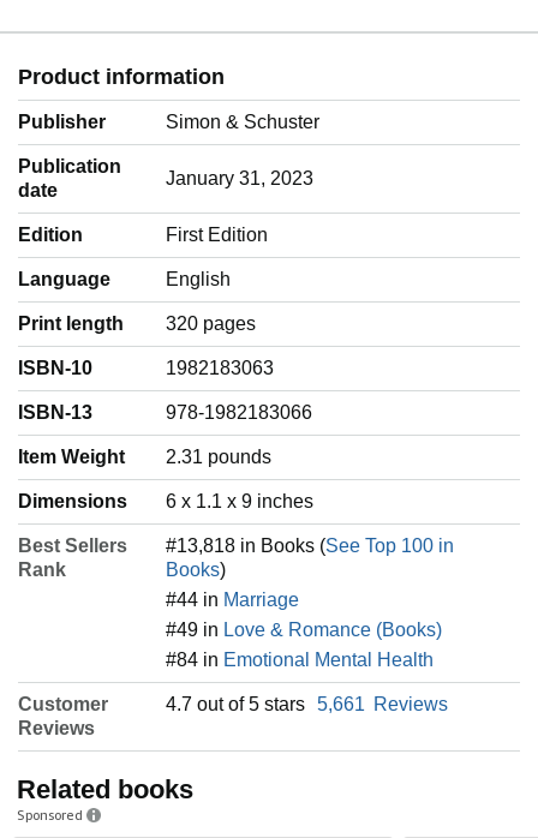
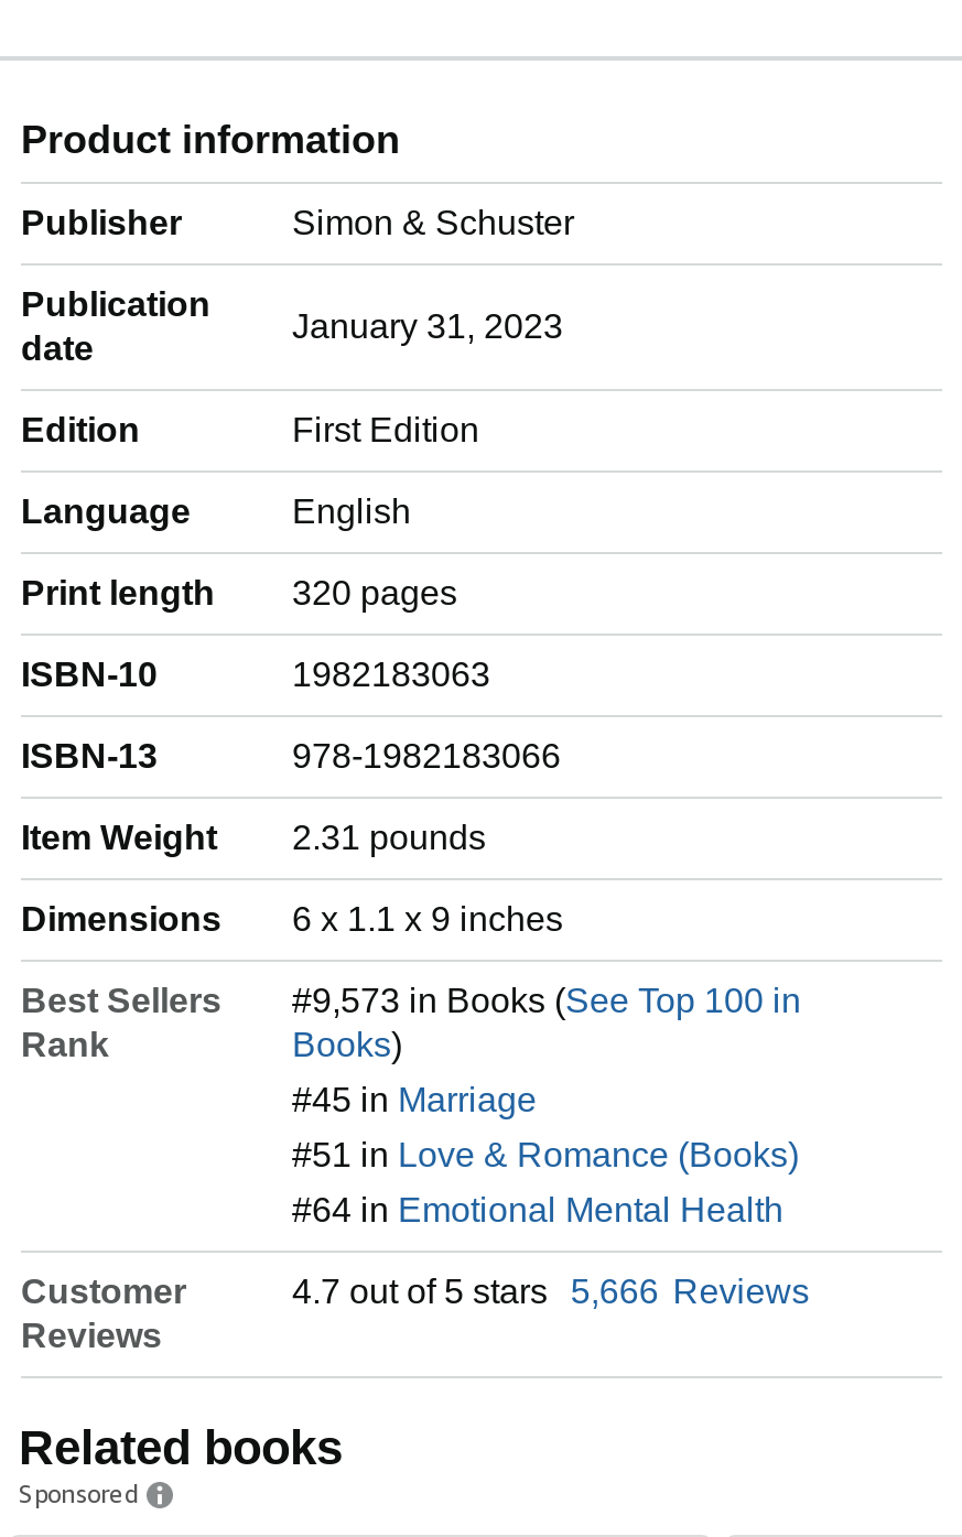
[166,535,454,556] #13,818 in Books (See Top 100 in -> [292,981,801,1019] #9,573 in Books (See Top 100 in
[166,589,299,610] #44 in Marriage -> [292,1080,537,1118] #45 in Marriage
[166,619,442,640] #49 in Love & Romance (Books) -> [292,1136,799,1173] #51 in Love & Romance (Books)
[166,649,434,670] #84 in Emotional Mental Health -> [292,1191,783,1228] #64 in Emotional Mental Health
[166,694,448,714] 4.7 out of 5 stars 5,661 Reviews -> [292,1272,809,1310] 4.7 out of 5 stars 5,666 Reviews

